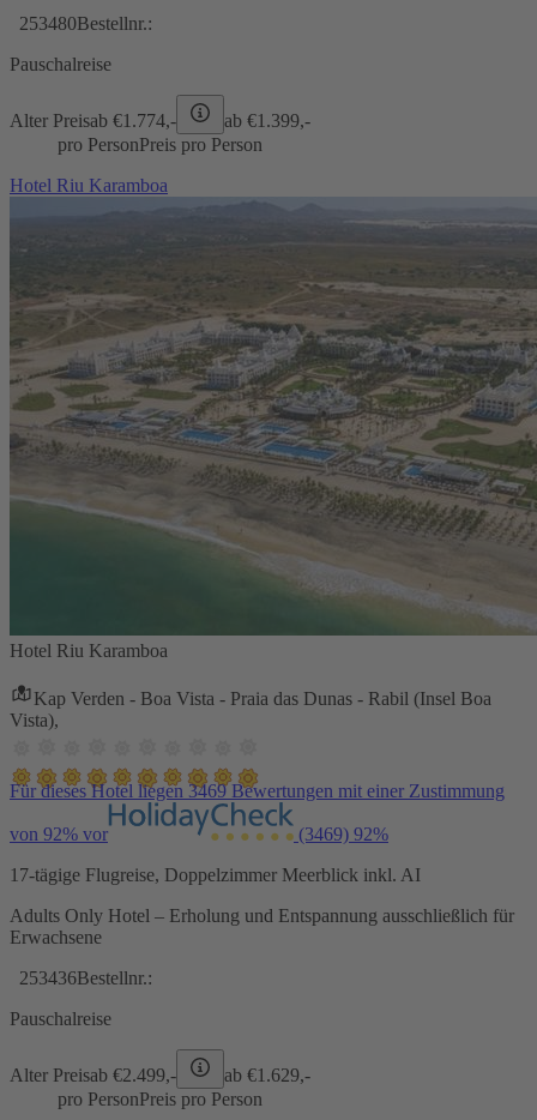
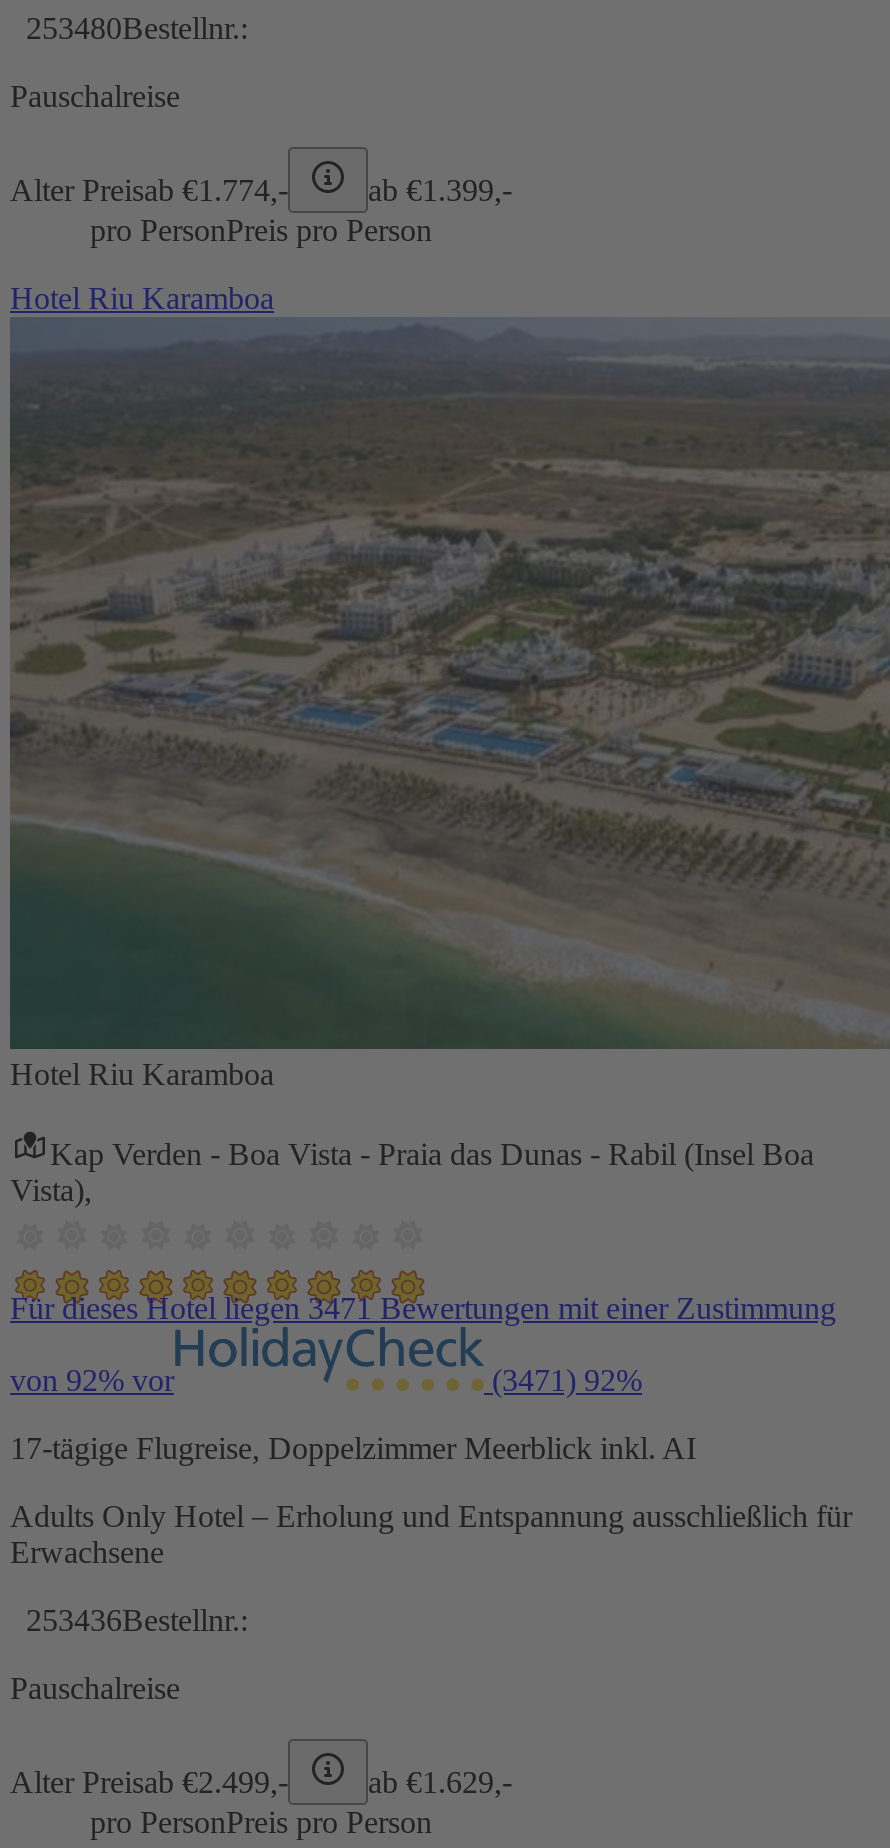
[10,780,505,800] Für dieses Hotel liegen 3469 Bewertungen mit einer Zustimmung -> [10,1290,836,1324] Für dieses Hotel liegen 3471 Bewertungen mit einer Zustimmung
[294,823,388,844] (3469) 92% -> [484,1362,642,1396] (3471) 92%

